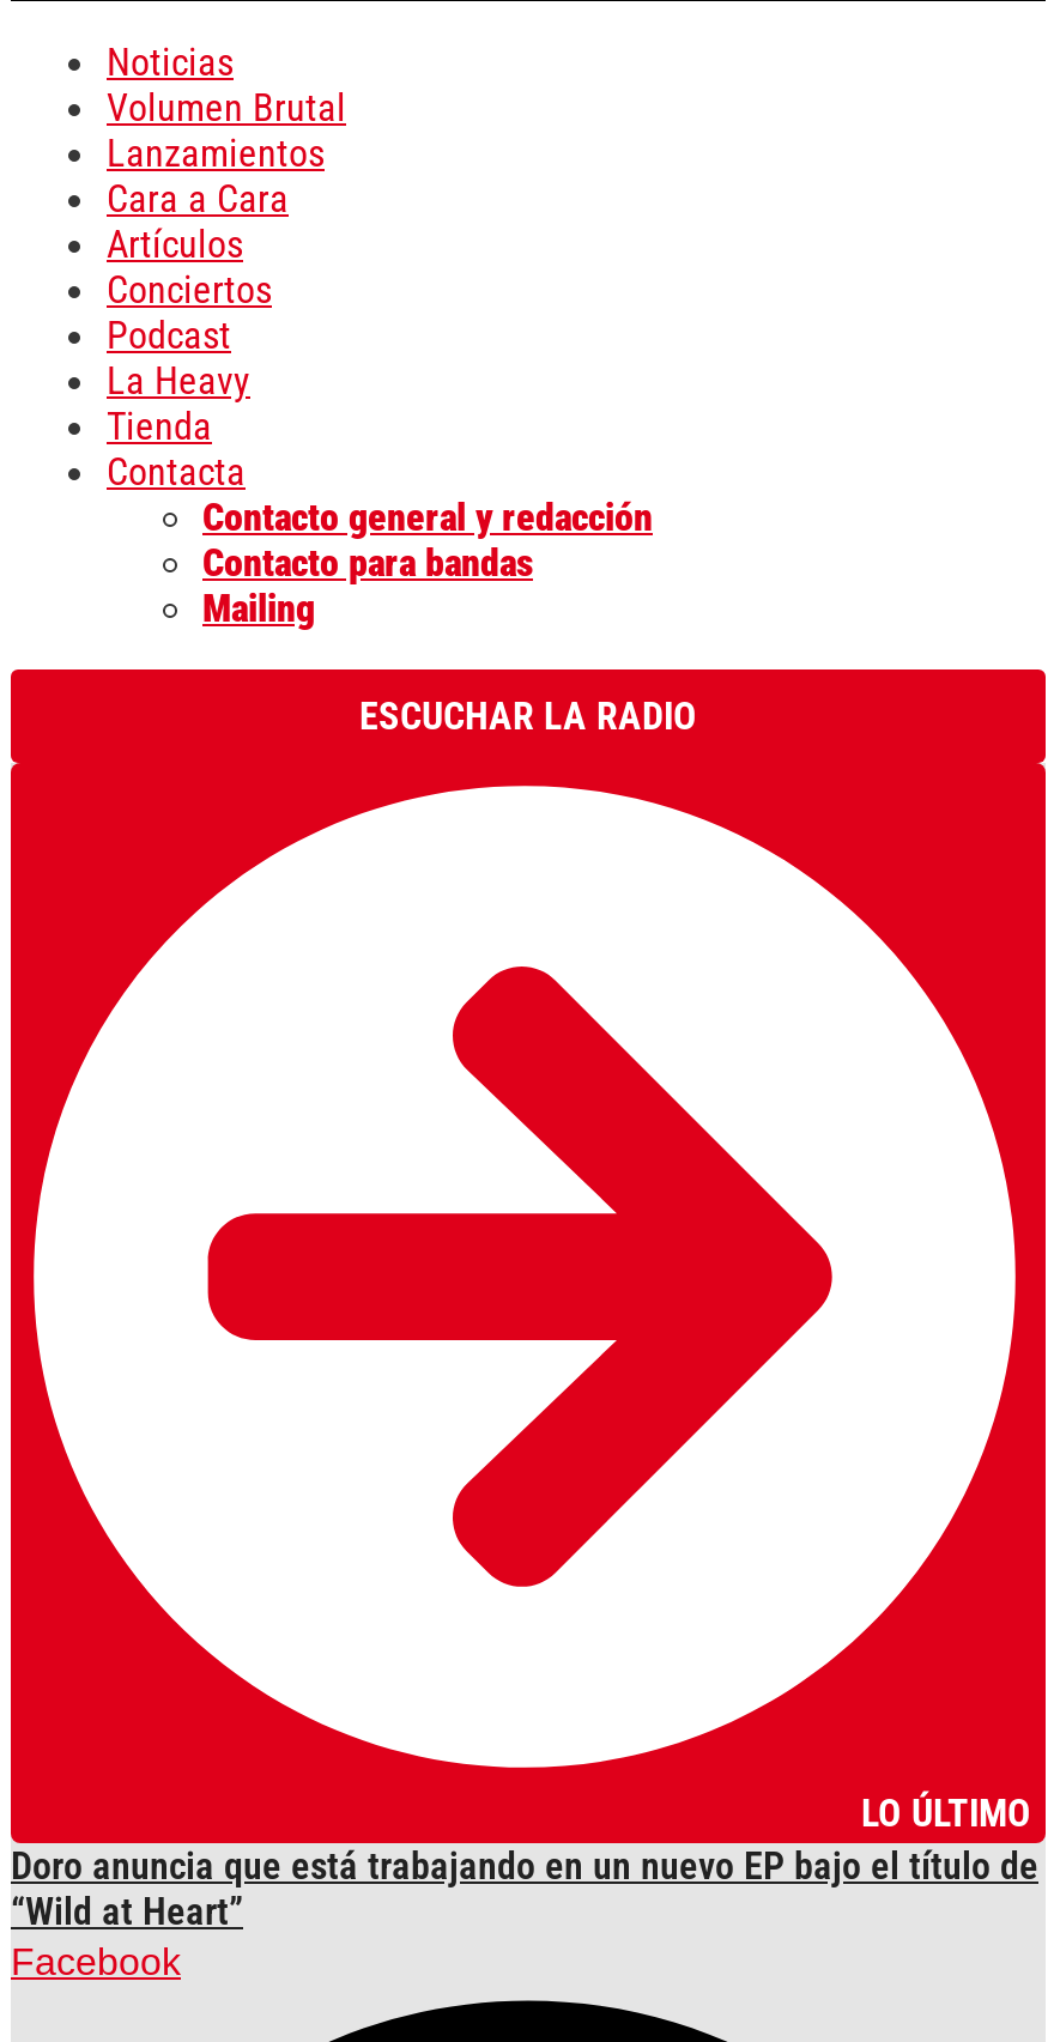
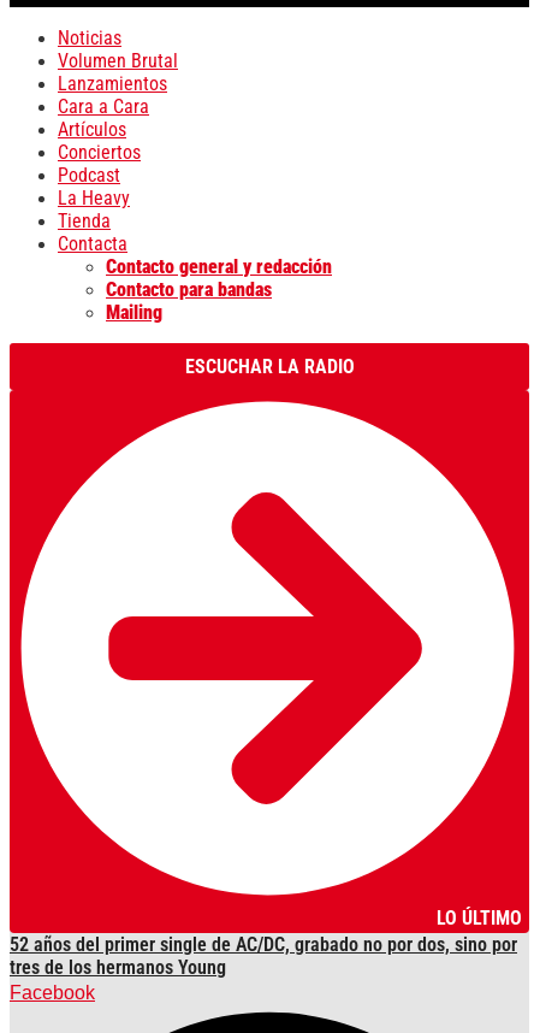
[11,1843,1038,1934] Doro anuncia que está trabajando en un nuevo EP bajo el título de | “Wild at Heart” -> [10,933,517,979] 52 años del primer single de AC/DC, grabado no por dos, sino por | tres de los hermanos Young

